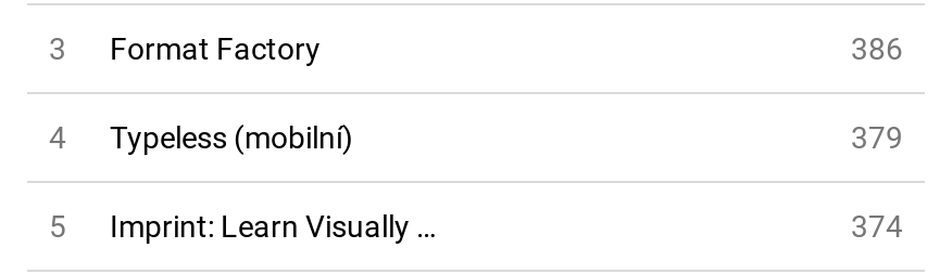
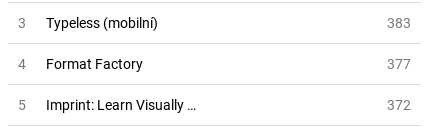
moved [49,31,321,155] -> [18,56,143,72]: 4 | Format Factory
[851,31,903,66] 386 -> none
moved [110,120,353,155] -> [46,15,158,31]: Typeless (mobilní)
[851,120,903,155] 379 -> [387,15,411,72] 383 | 377
[851,209,903,244] 374 -> [387,97,411,113] 372

